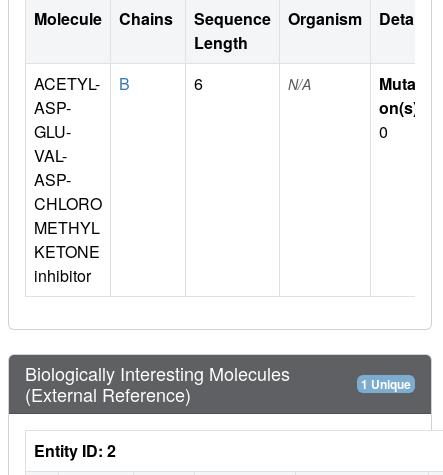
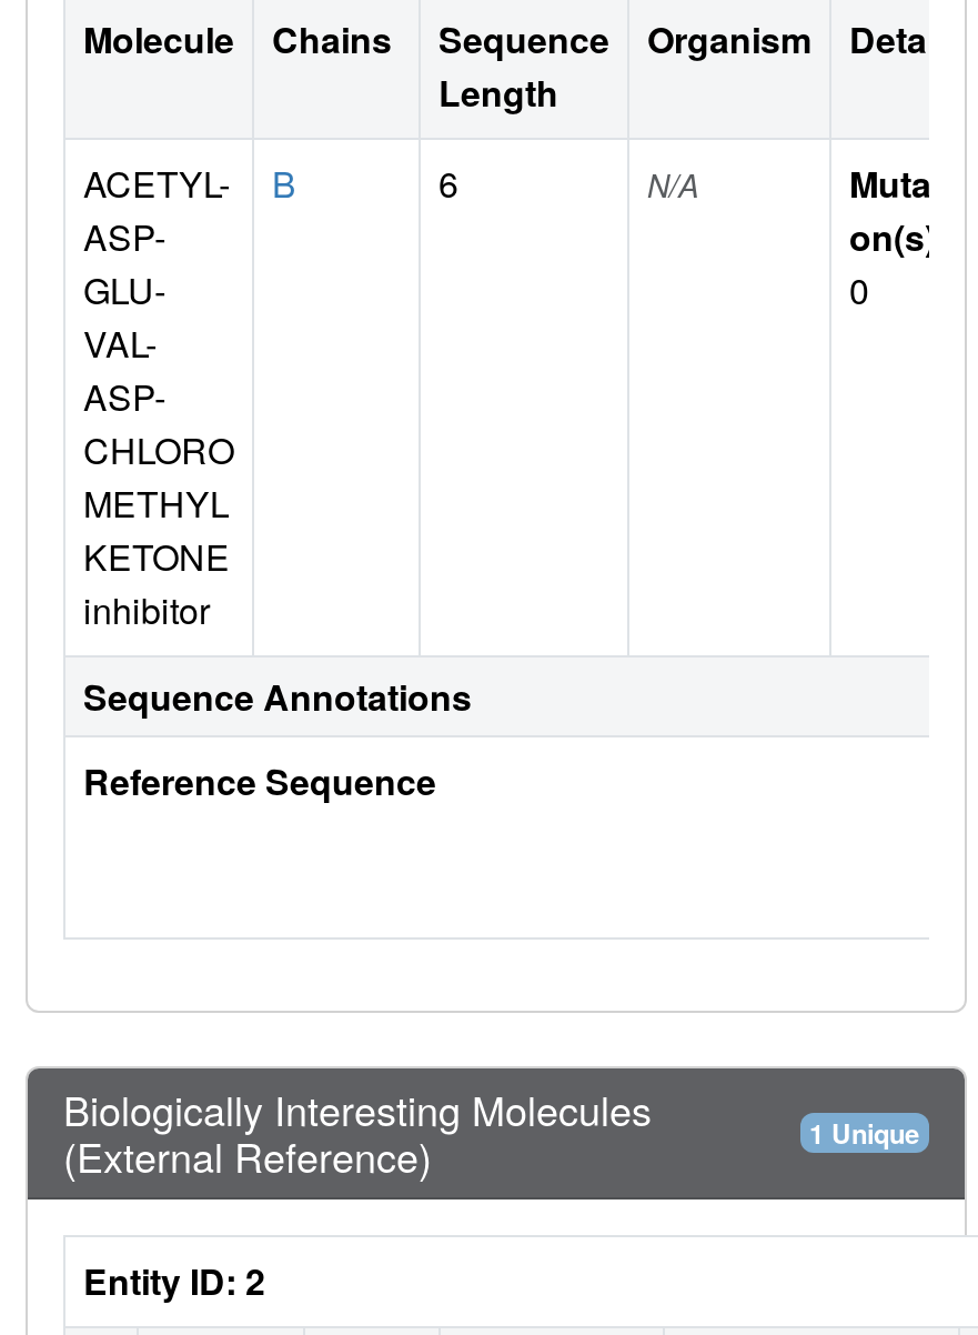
none -> [83,672,472,807] Sequence Annotations | Reference Sequence

